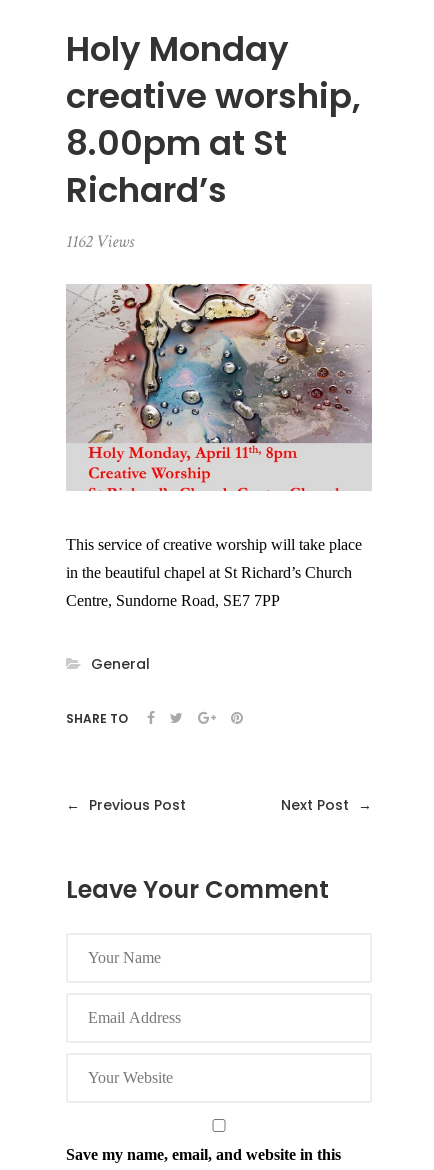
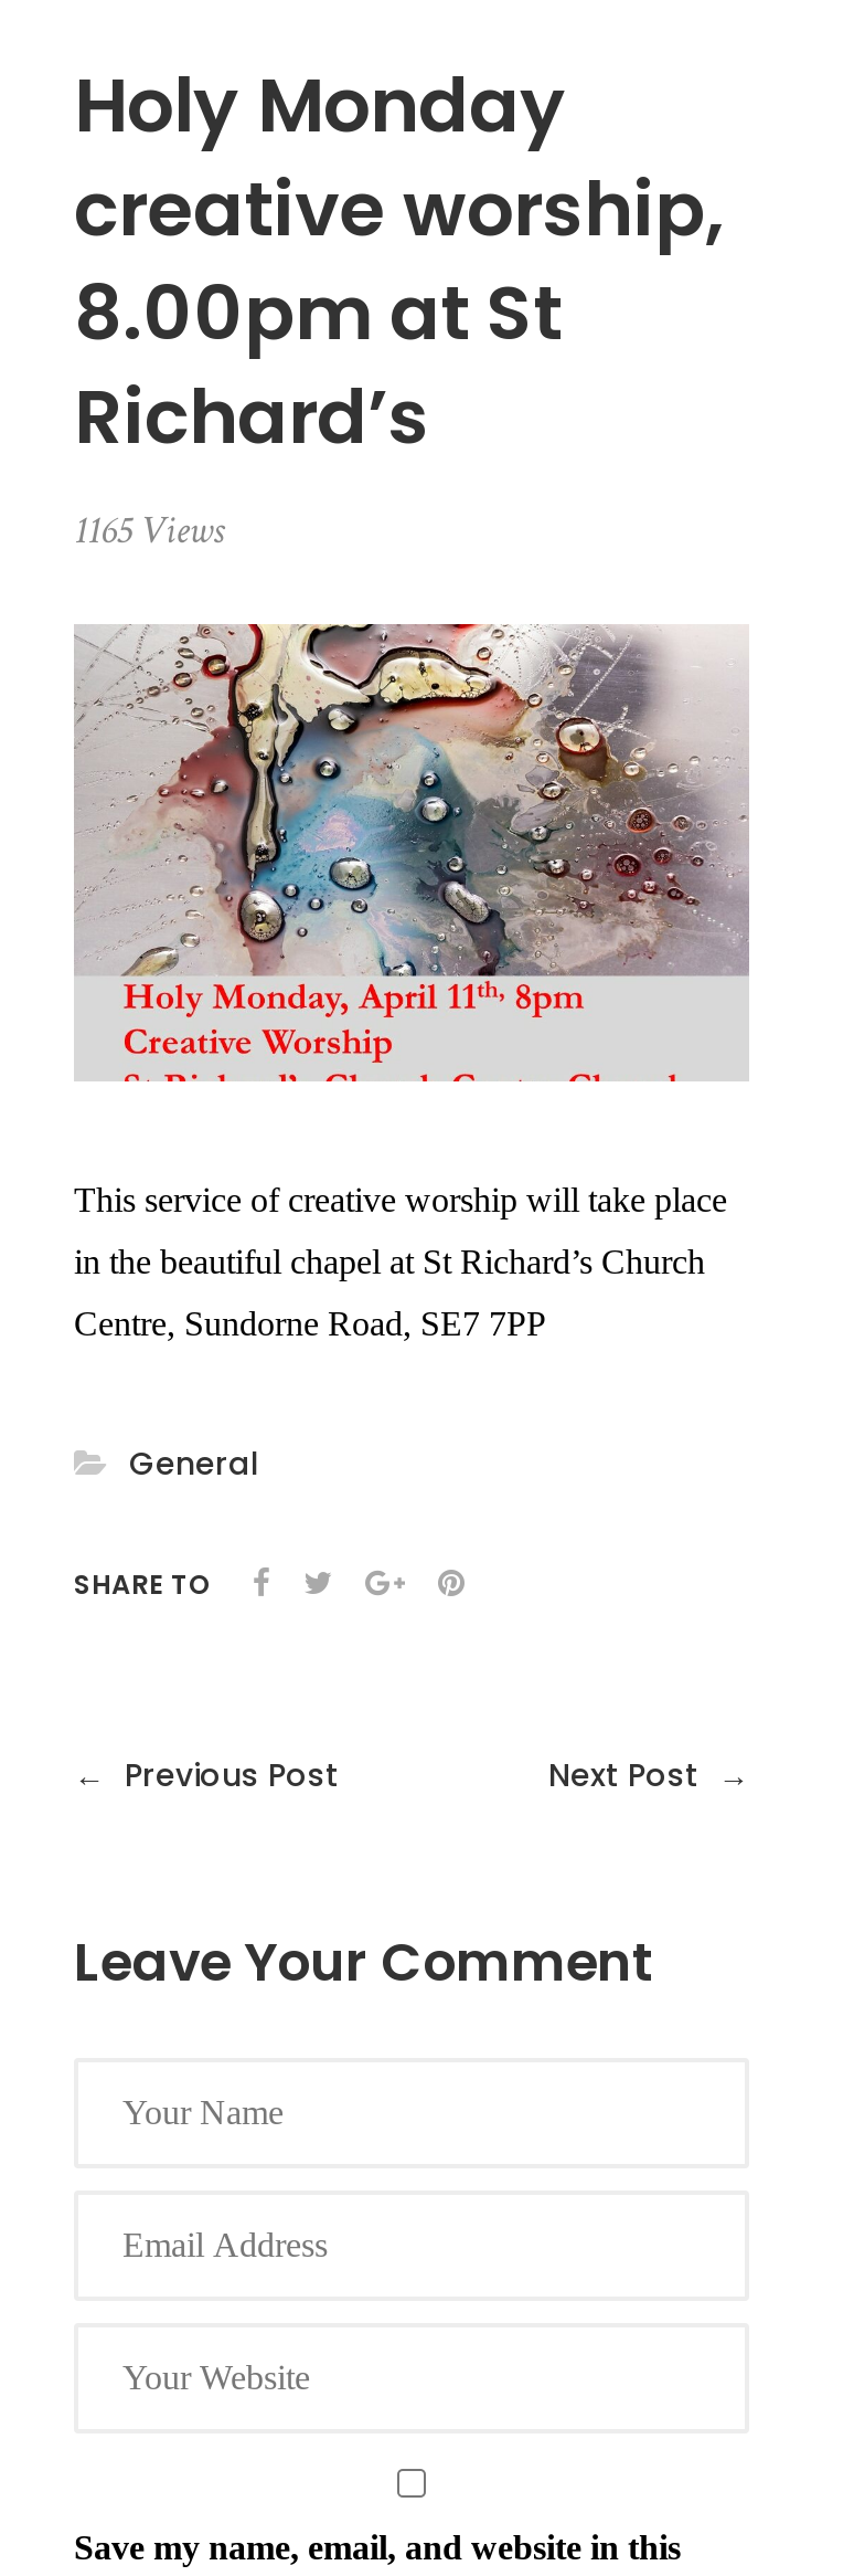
[66,230,134,253] 1162 Views -> [74,505,224,556] 1165 Views

